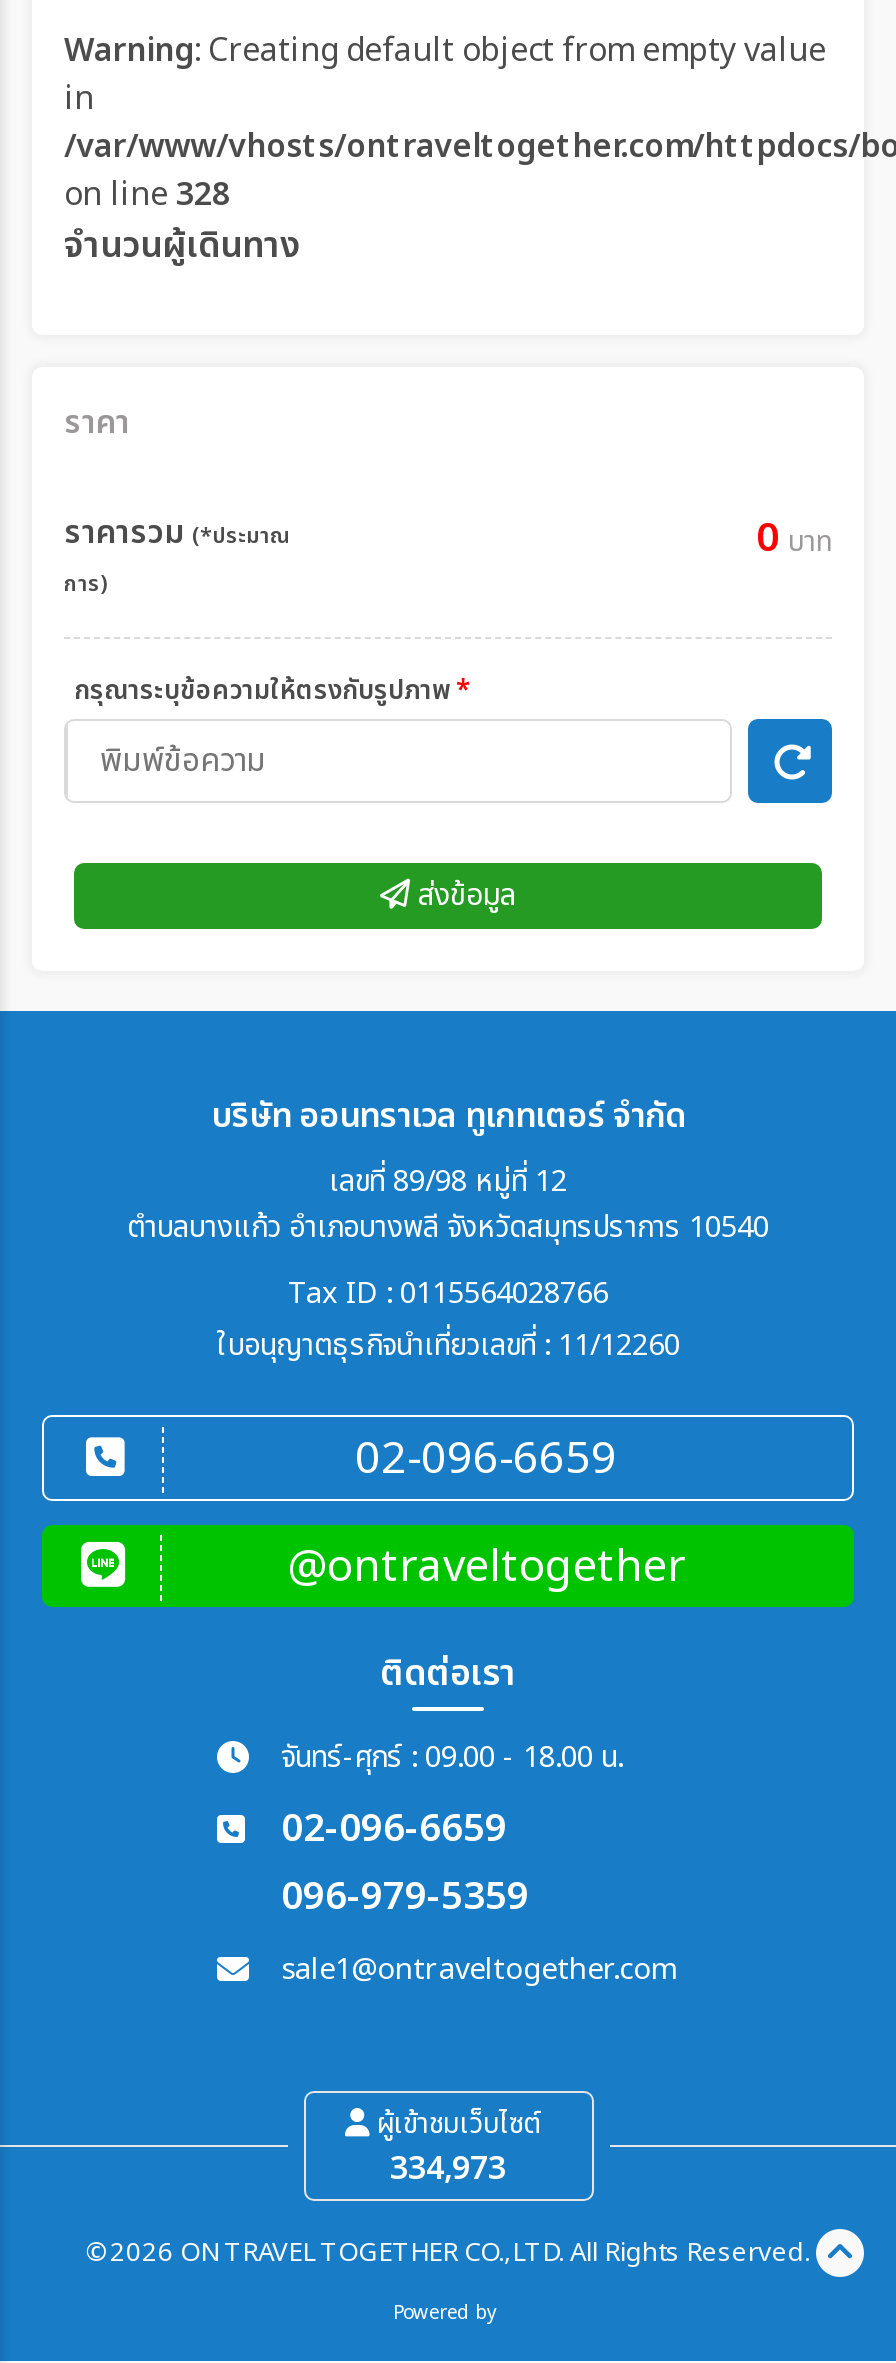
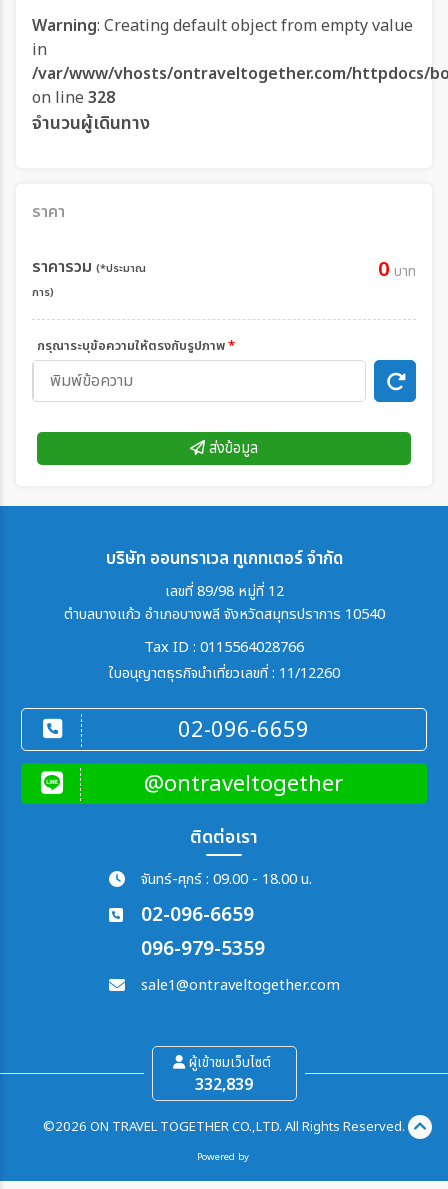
[390,2145,506,2193] 334,973 -> [195,1073,253,1097] 332,839

